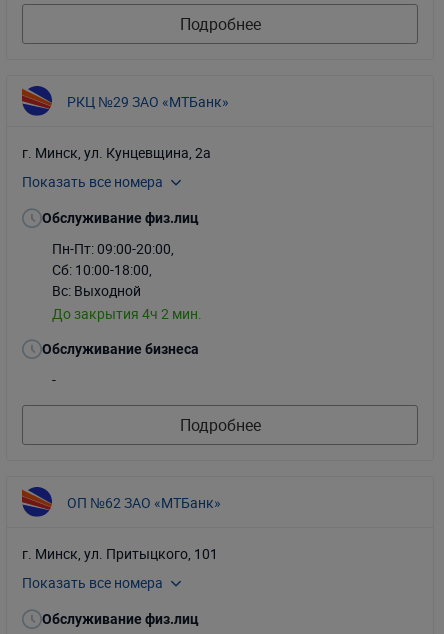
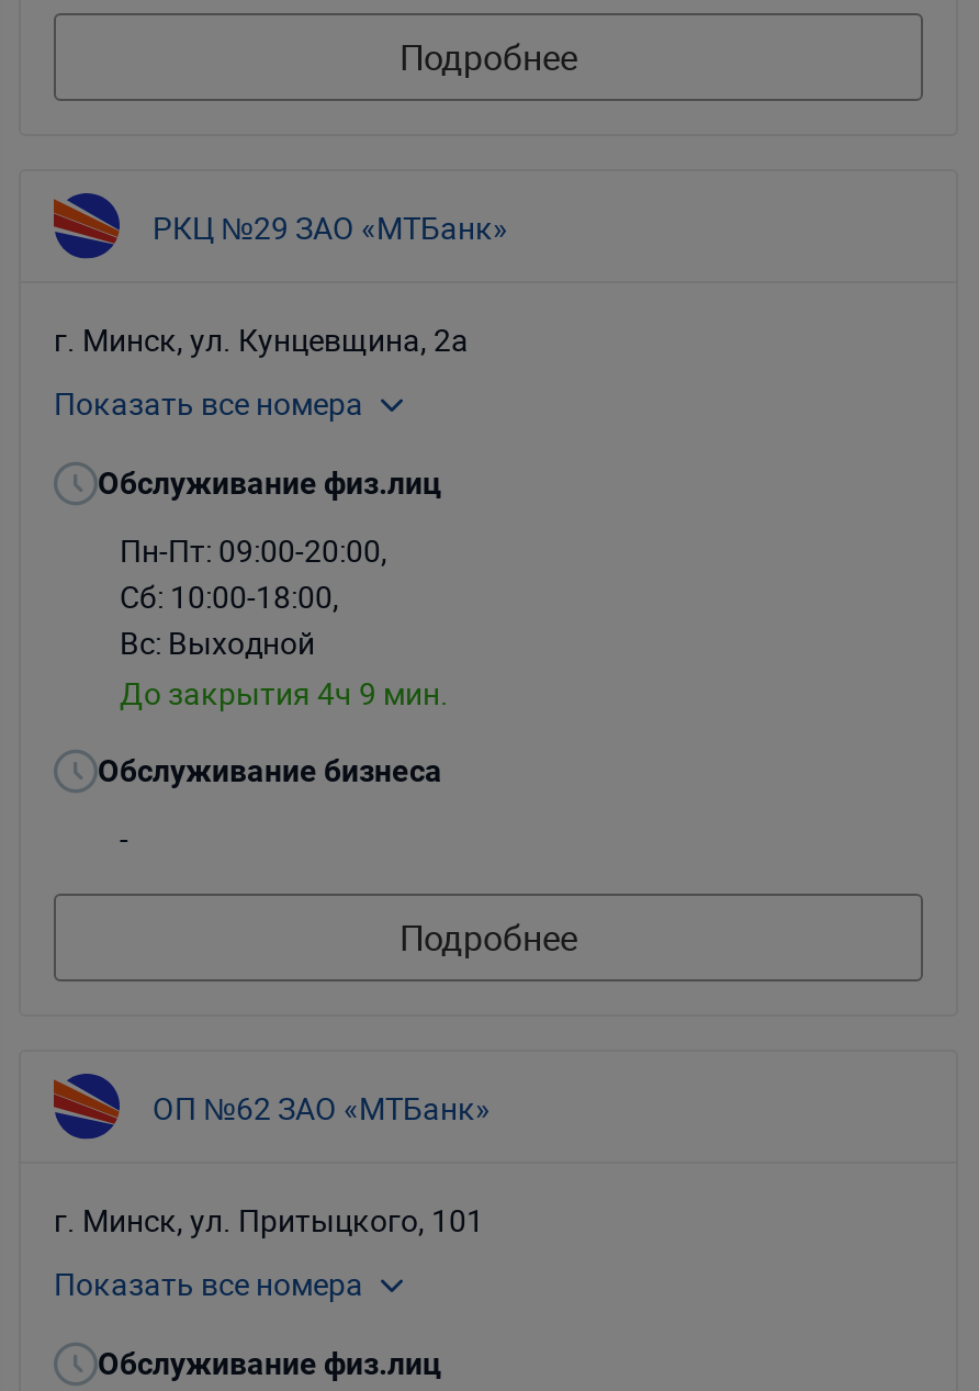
[52,304,202,323] До закрытия 4ч 2 мин. -> [120,672,449,714] До закрытия 4ч 9 мин.

